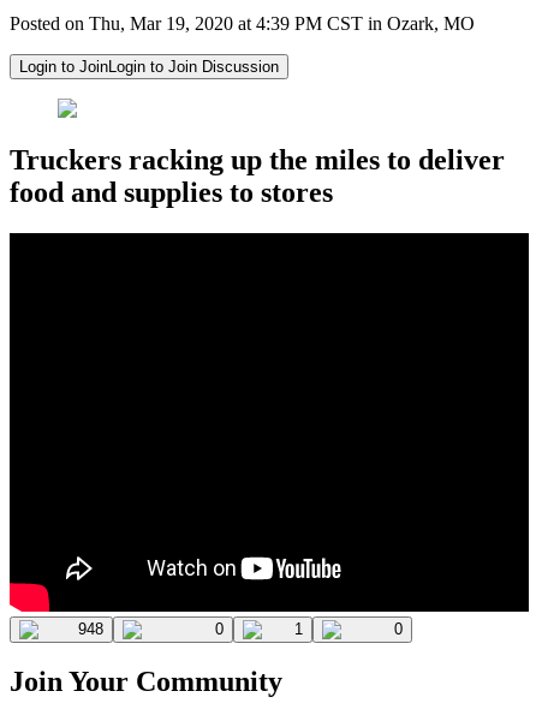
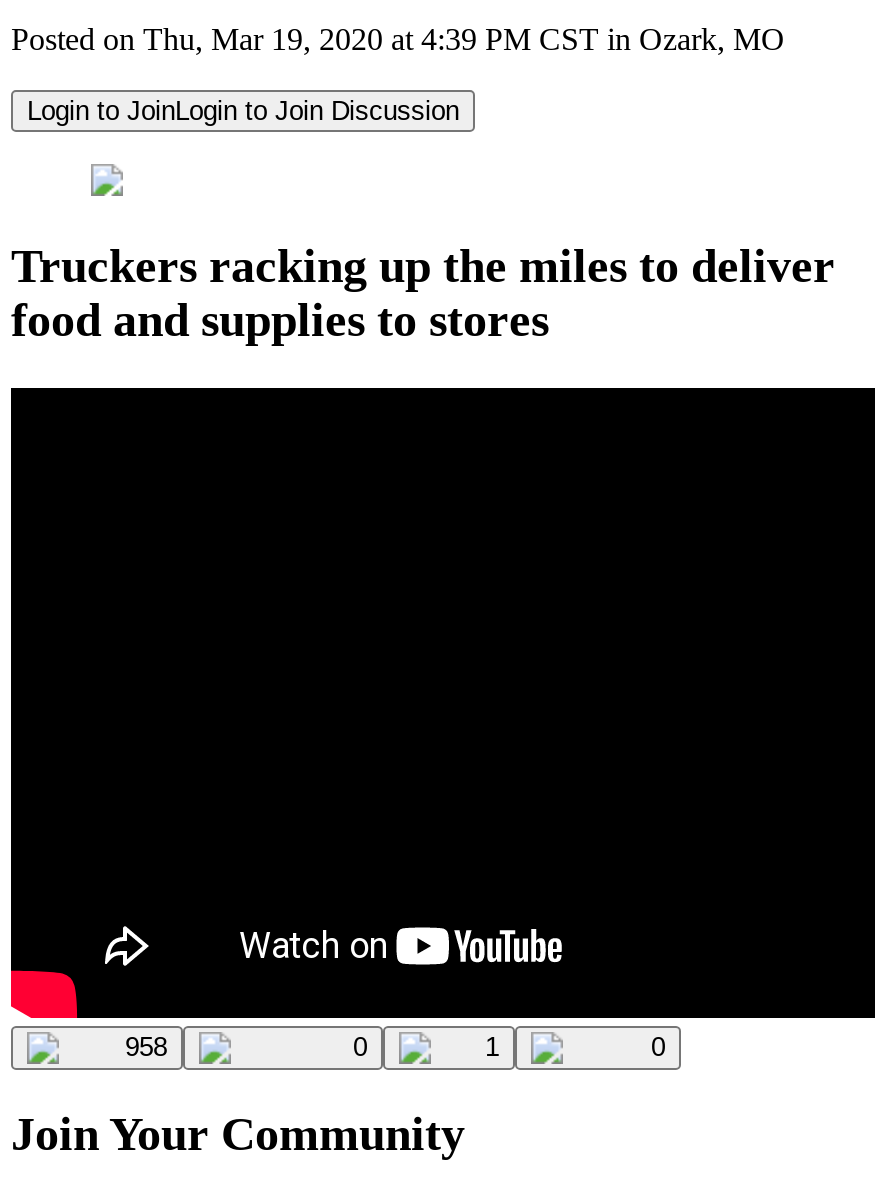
[78,619,103,637] 948 -> [125,1031,167,1061] 958

